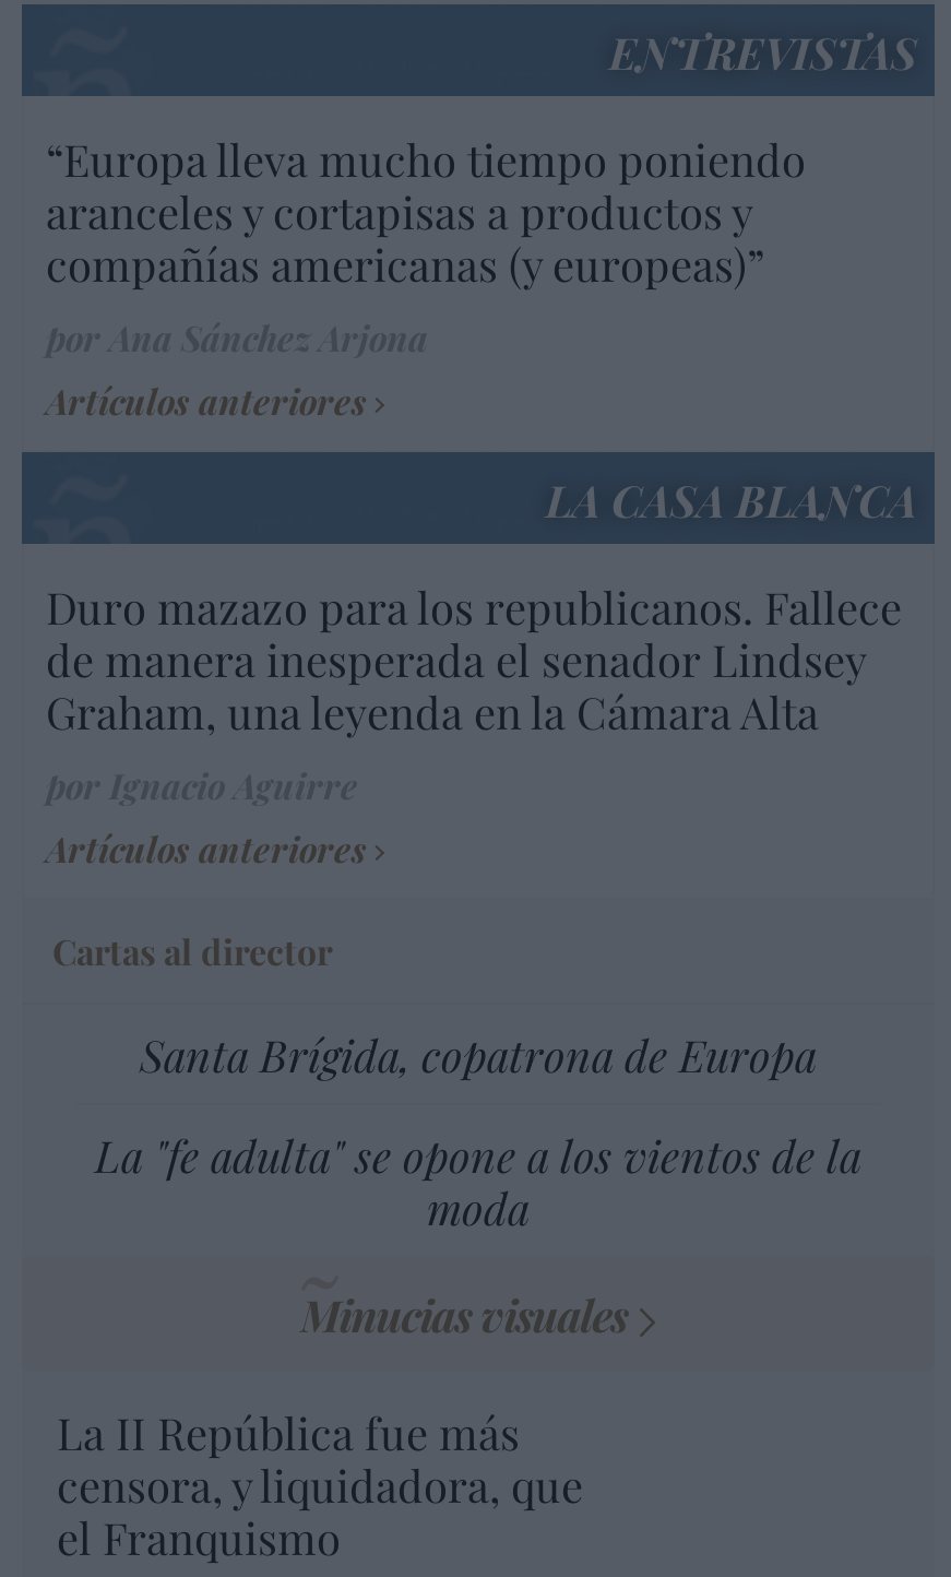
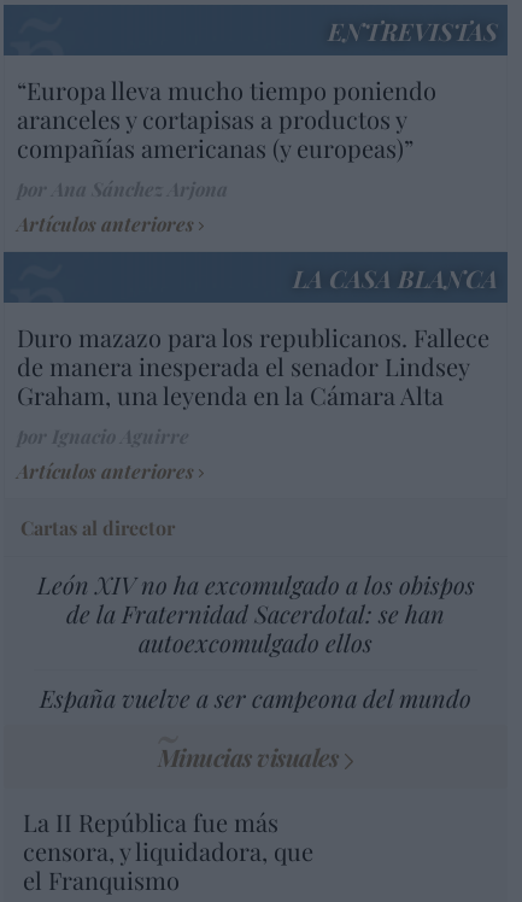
[140,1025,817,1084] Santa Brígida, copatrona de Europa -> [37,568,474,659] León XIV no ha excomulgado a los obispos | de la Fraternidad Sacerdotal: se han | autoexcomulgado ellos
[95,1126,861,1237] La "fe adulta" se opone a los vientos de la | moda -> [40,682,471,714] España vuelve a ser campeona del mundo

